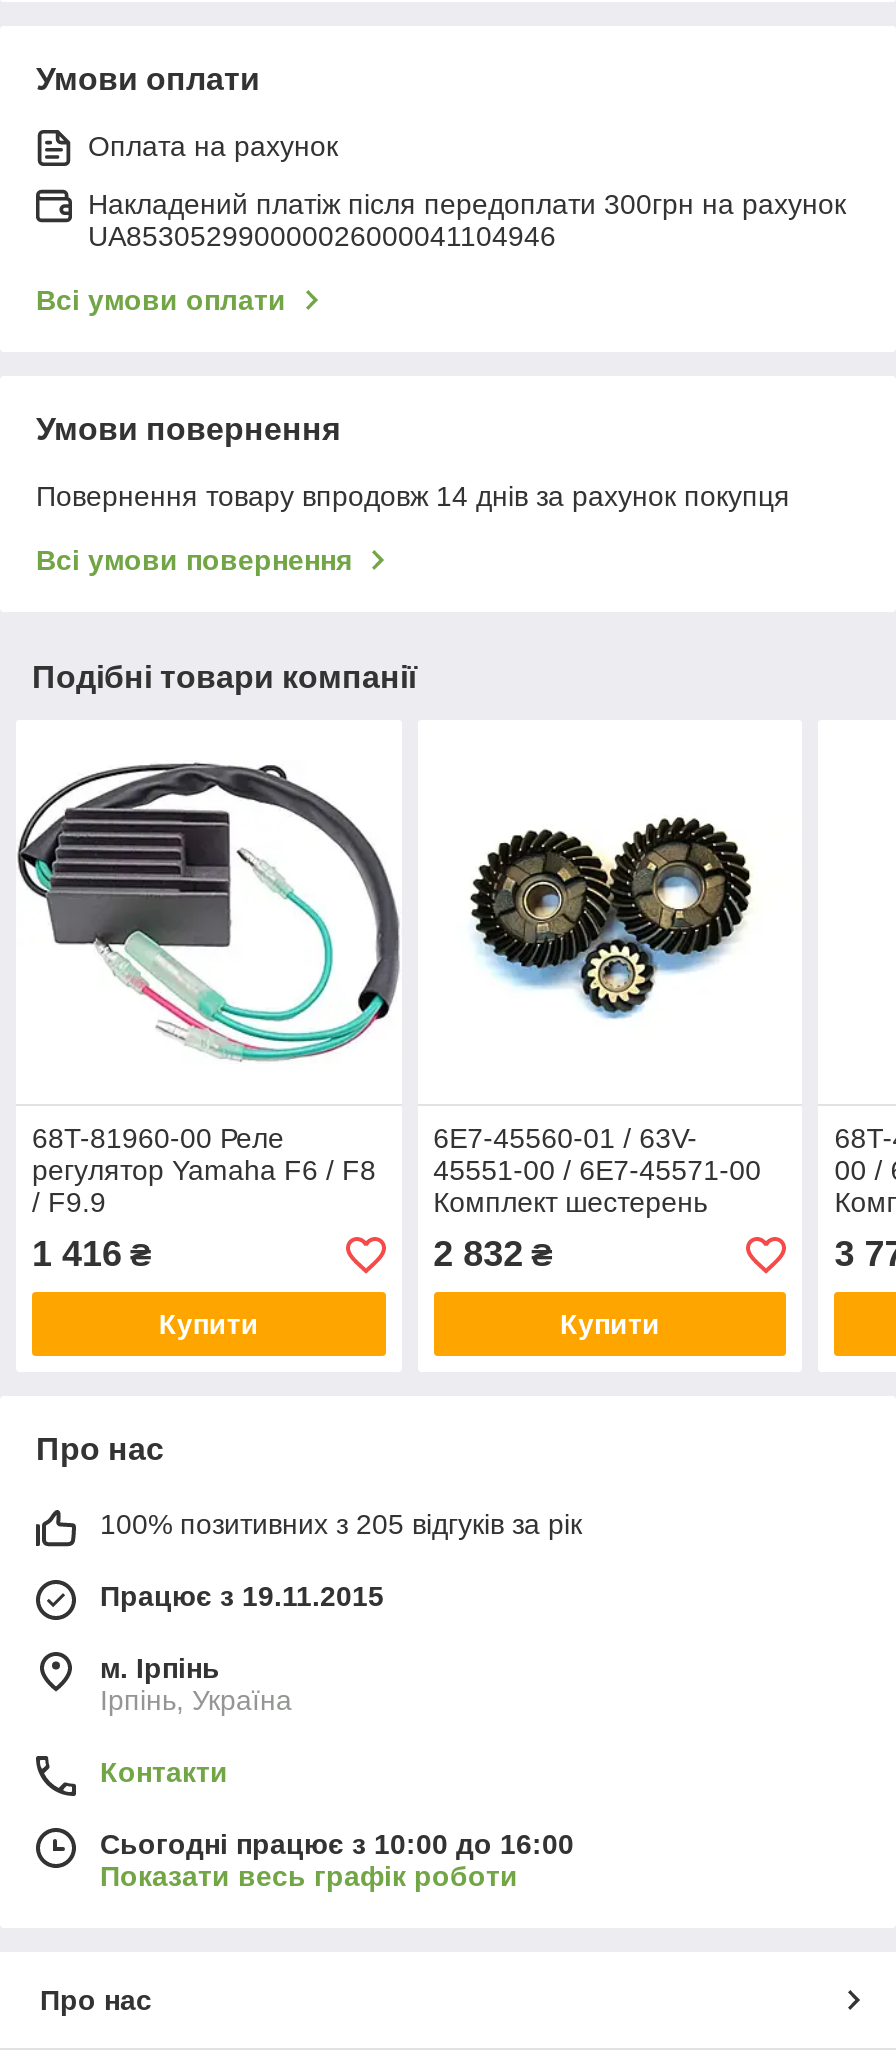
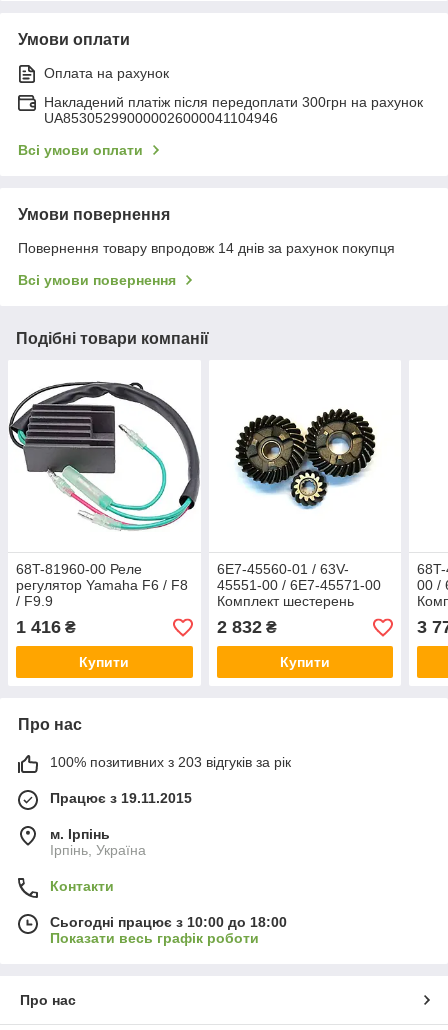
[100,1509,582,1541] 100% позитивних з 205 відгуків за рік -> [50,754,291,770] 100% позитивних з 203 відгуків за рік
[100,1829,574,1861] Сьогодні працює з 10:00 до 16:00 -> [50,914,287,930] Сьогодні працює з 10:00 до 18:00

